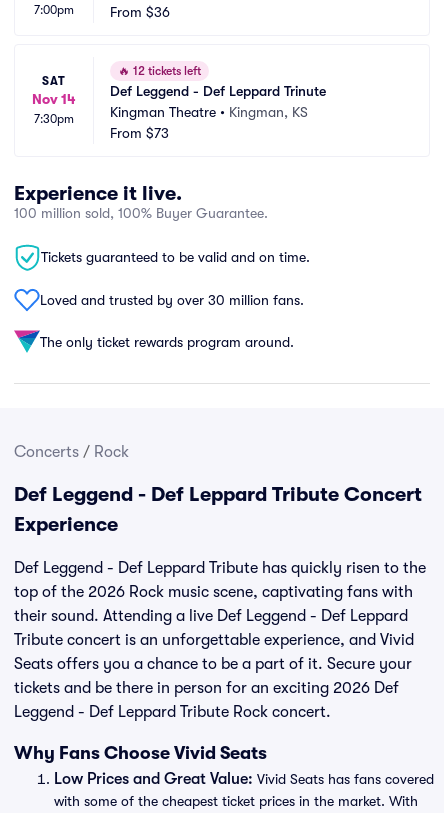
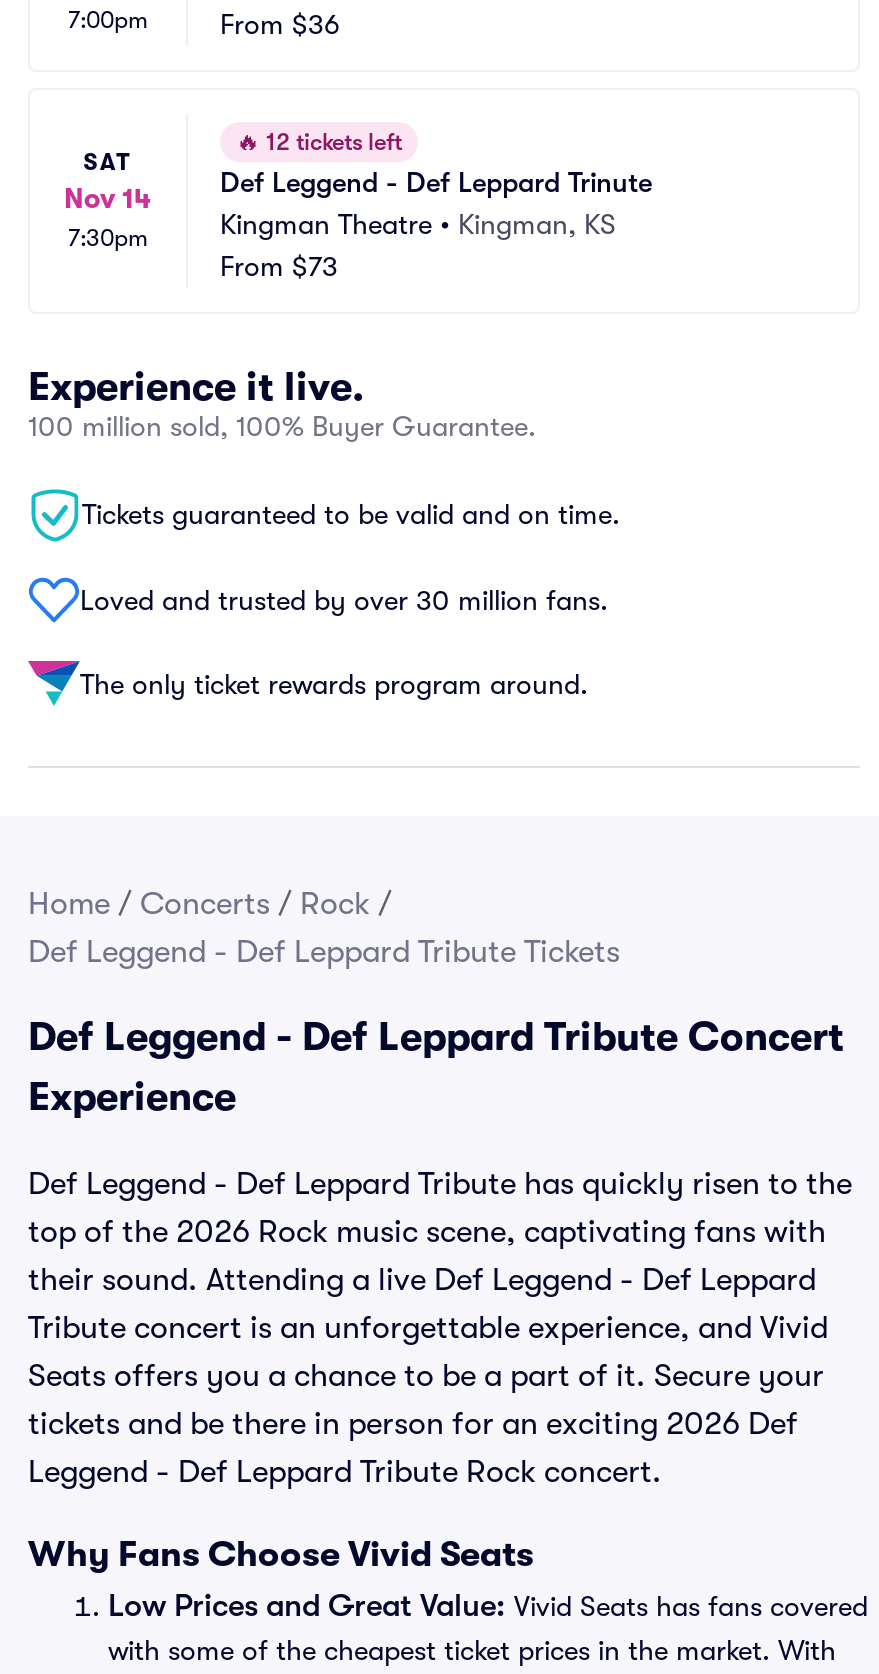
[14,443,129,461] Concerts / Rock -> [28,886,620,970] Home / Concerts / Rock / | Def Leggend - Def Leppard Tribute Tickets

